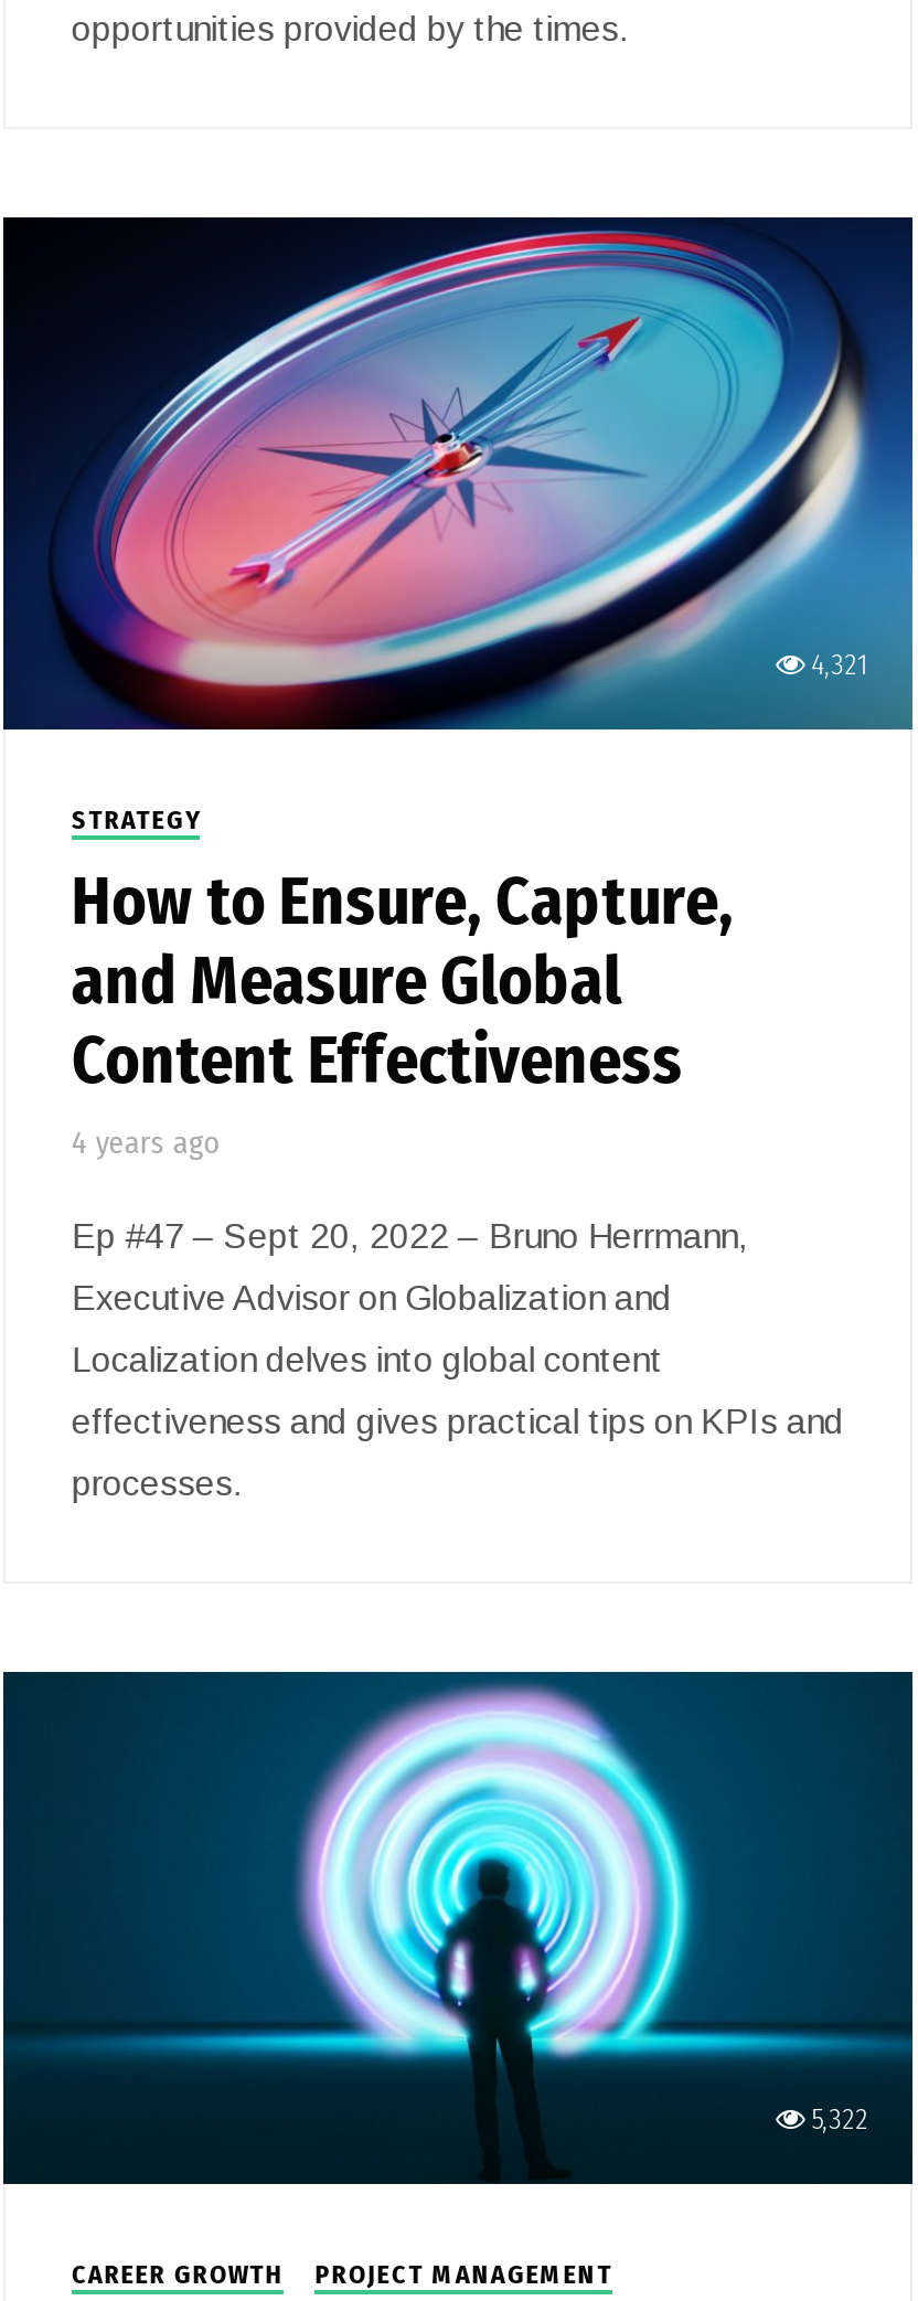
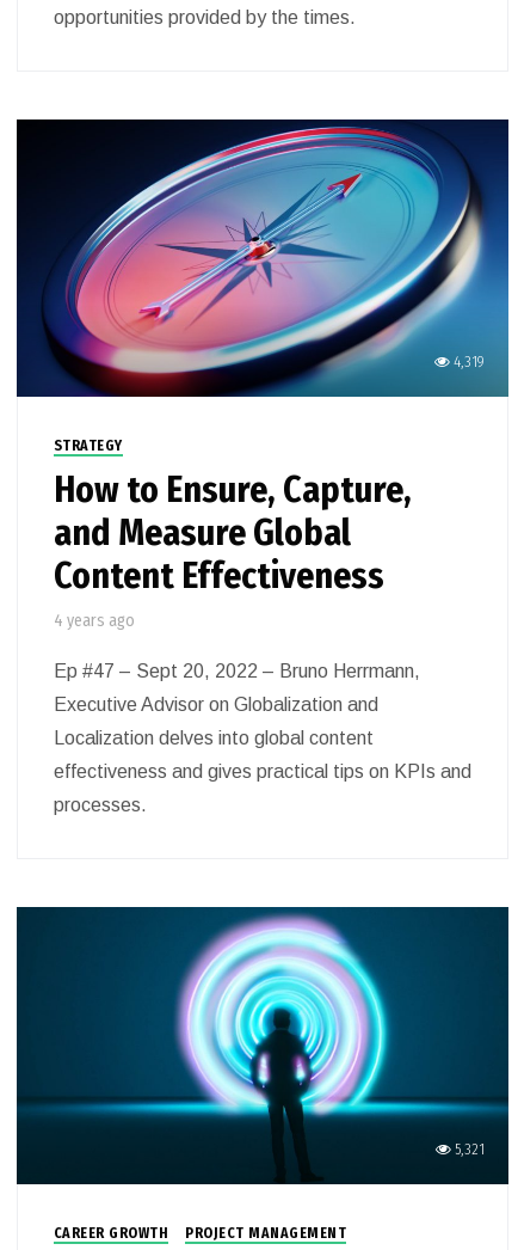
[811,647,869,680] 4,321 -> [454,352,485,370] 4,319
[811,2102,869,2135] 5,322 -> [455,1140,485,1158] 5,321

